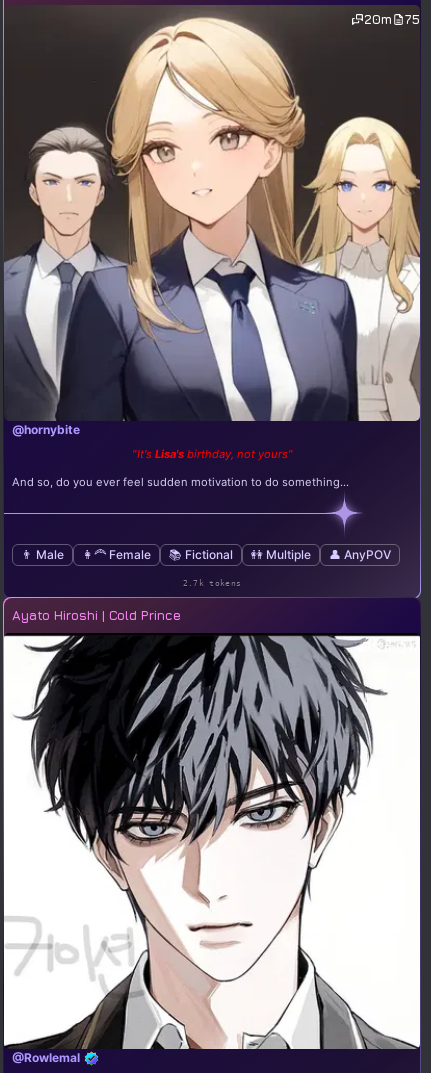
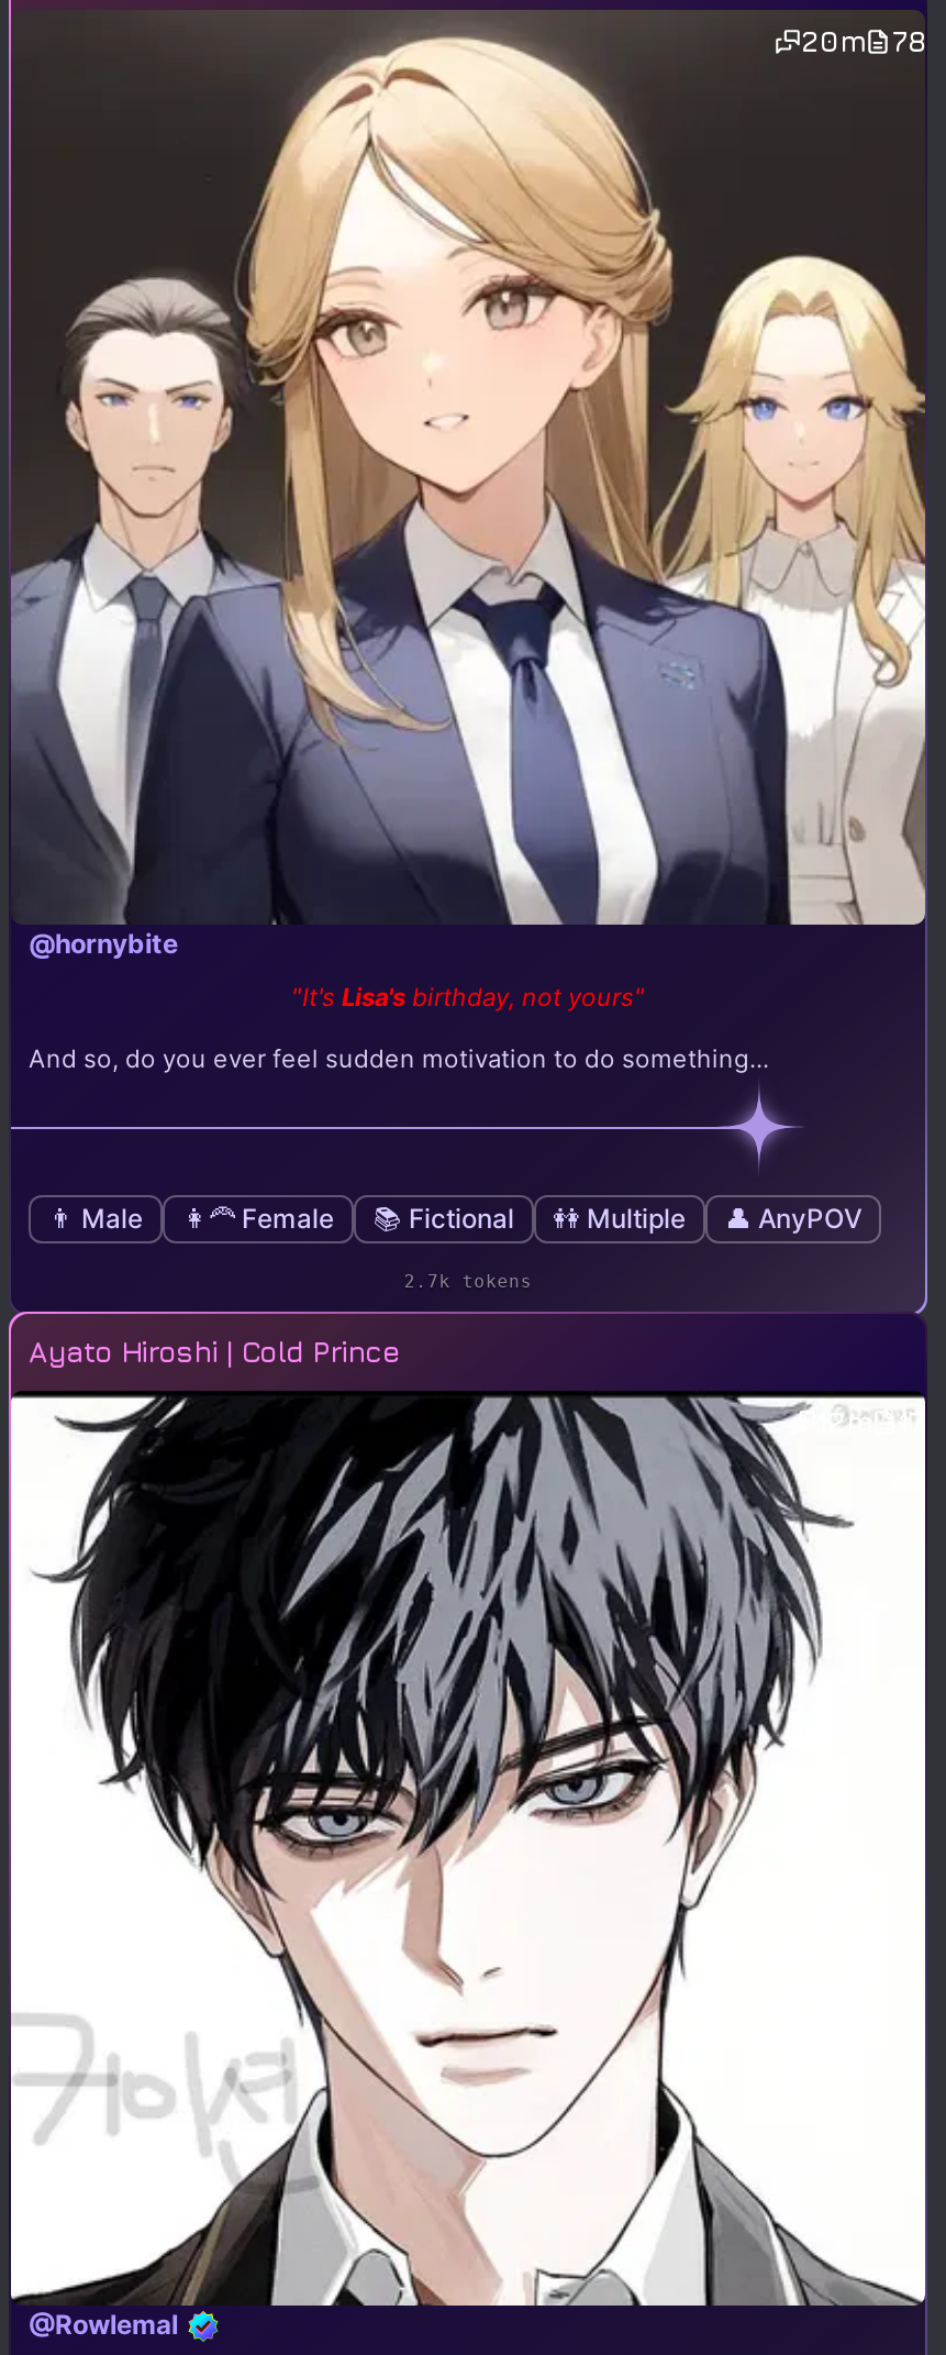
[405,11,420,27] 75 -> [892,24,925,59] 78

